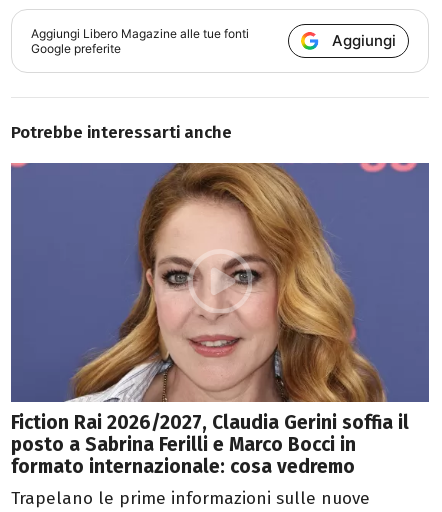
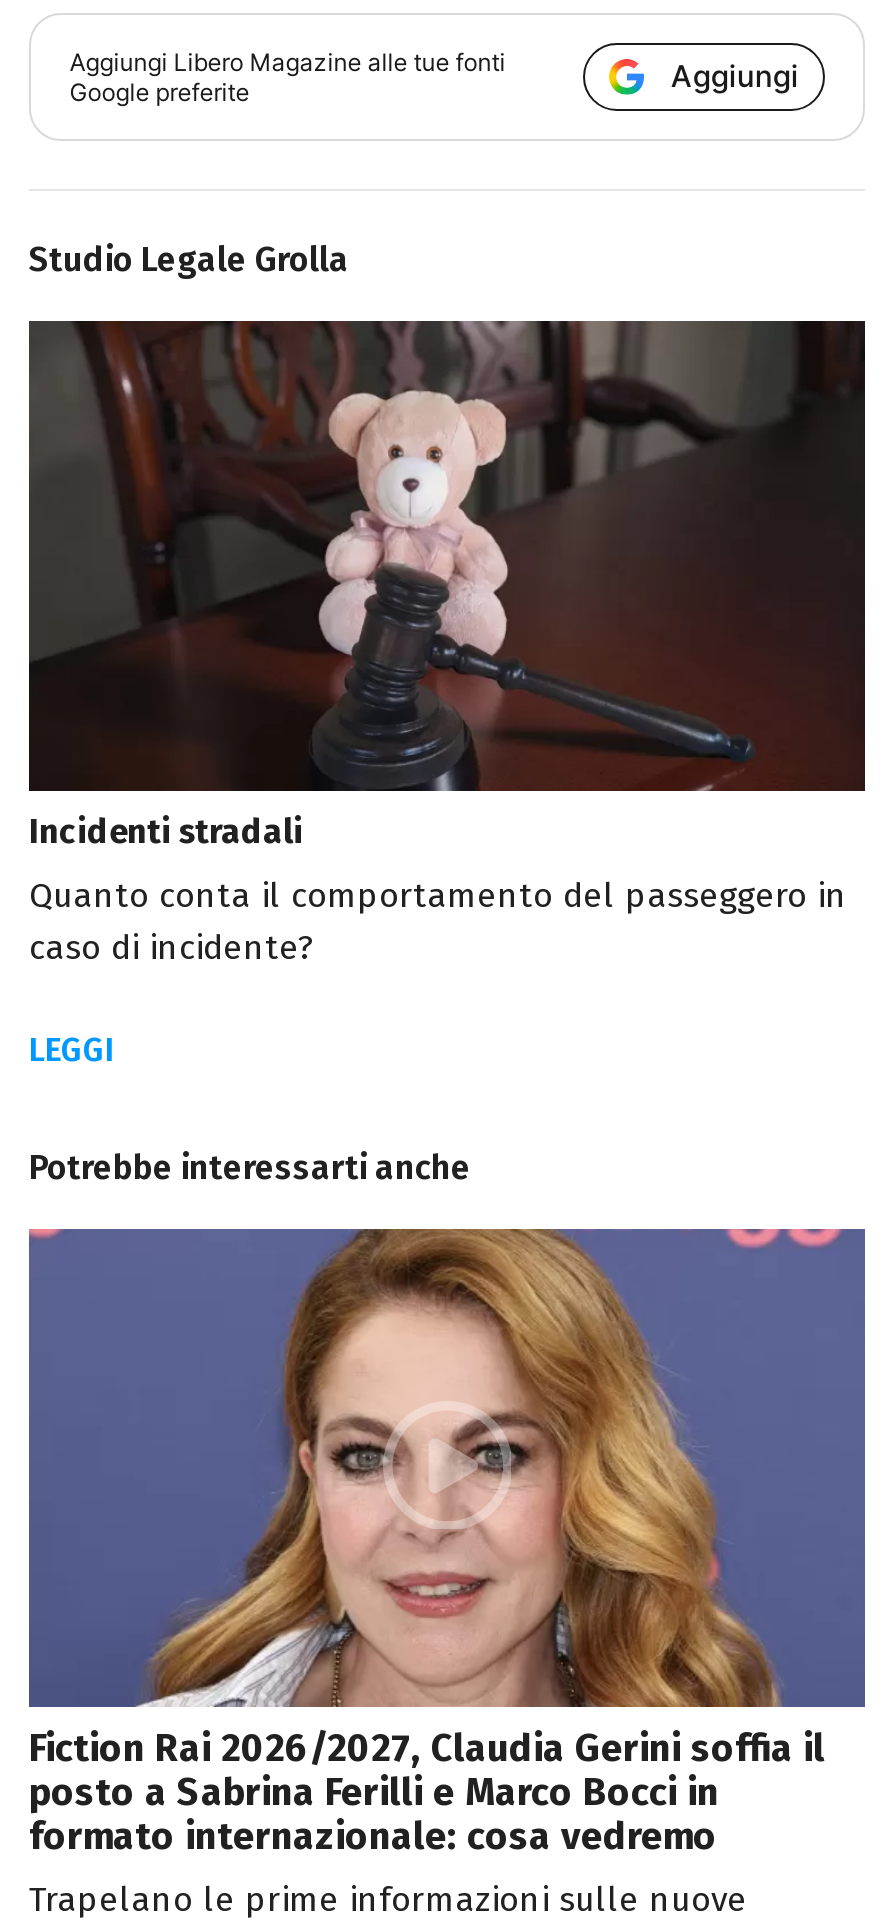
none -> [27,319,867,1070] [image] | Incidenti stradali | Quanto conta il comportamento del passeggero in | caso di incidente? | LEGGI
none -> [29,240,349,282] Studio Legale Grolla

